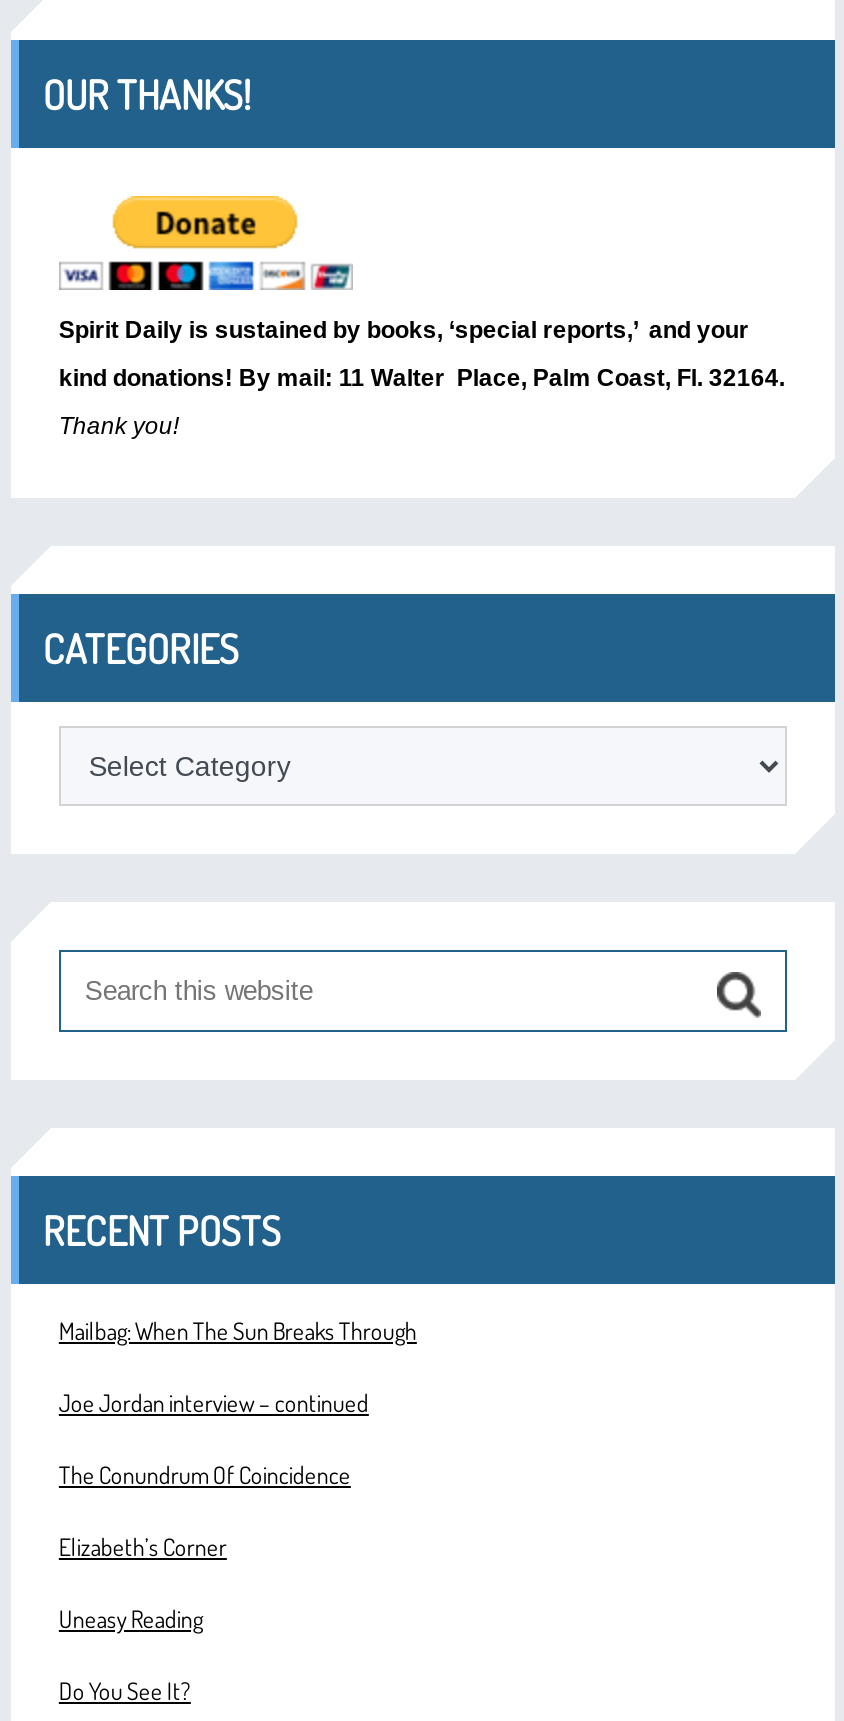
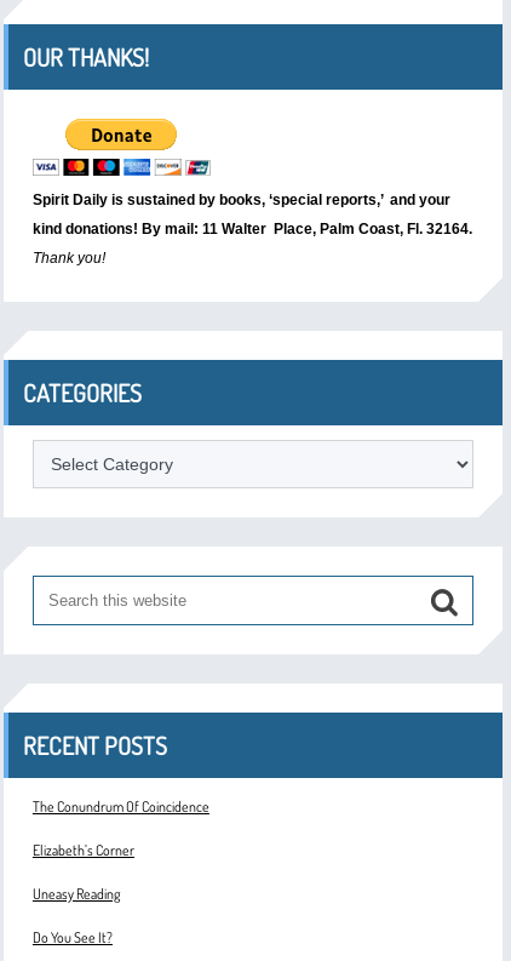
[59,1316,417,1418] Mailbag: When The Sun Breaks Through | Joe Jordan interview – continued -> none

